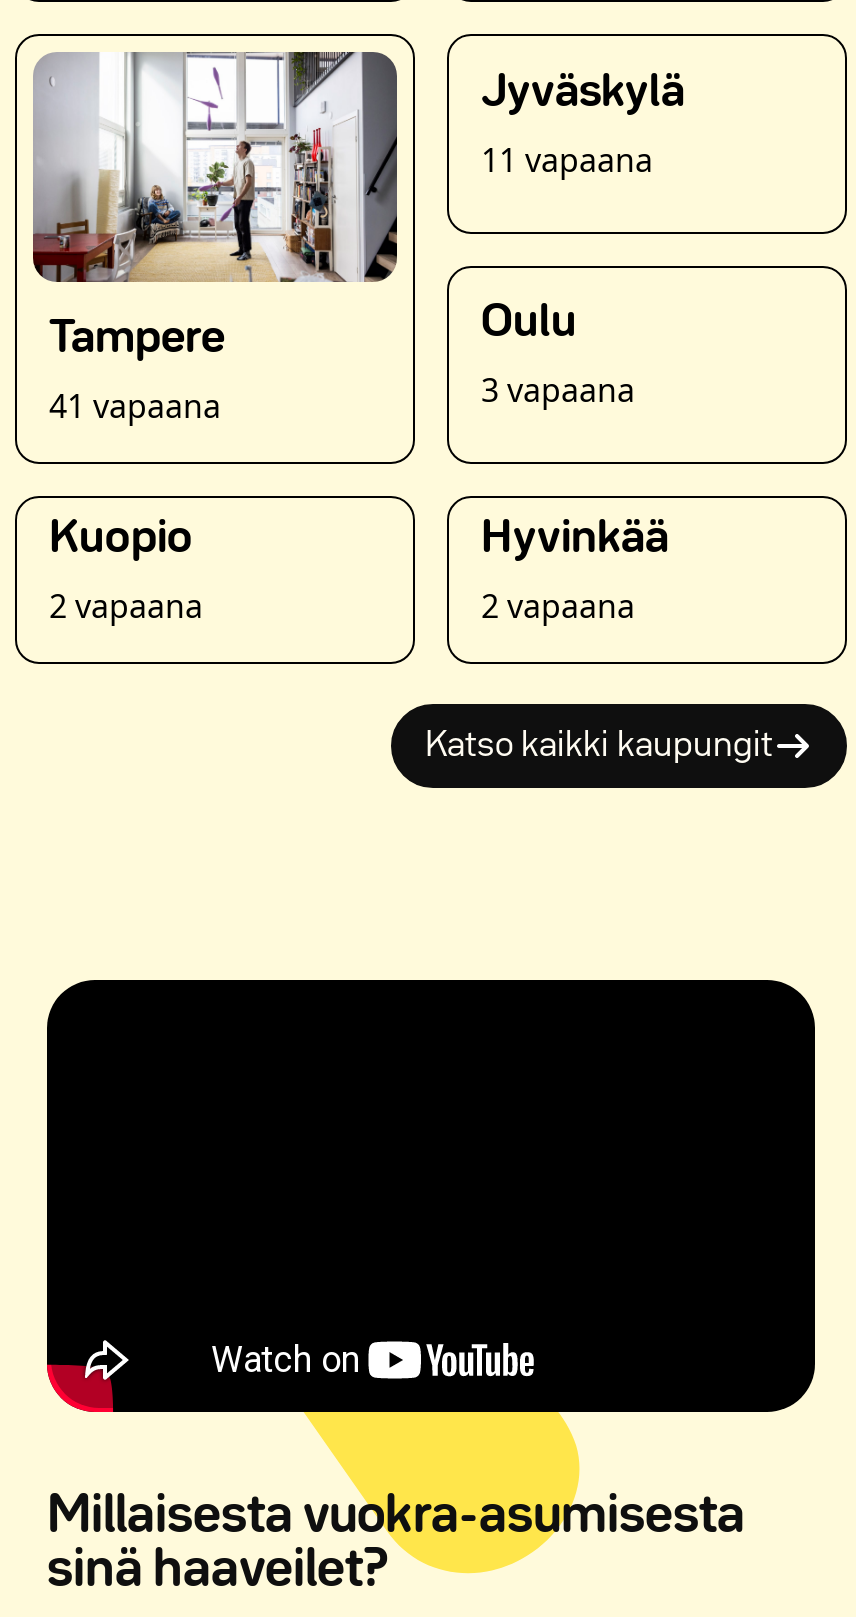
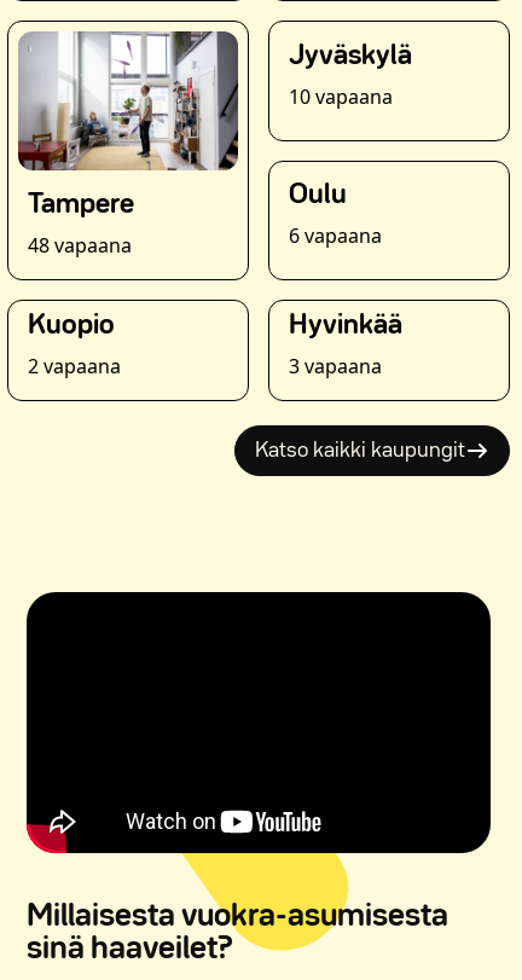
[481,138,653,182] 11 vapaana -> [289,83,393,110] 10 vapaana
[481,368,635,412] 3 vapaana -> [289,223,382,249] 6 vapaana
[49,384,221,428] 41 vapaana -> [28,232,132,259] 48 vapaana
[481,584,635,628] 2 vapaana -> [289,353,382,379] 3 vapaana

